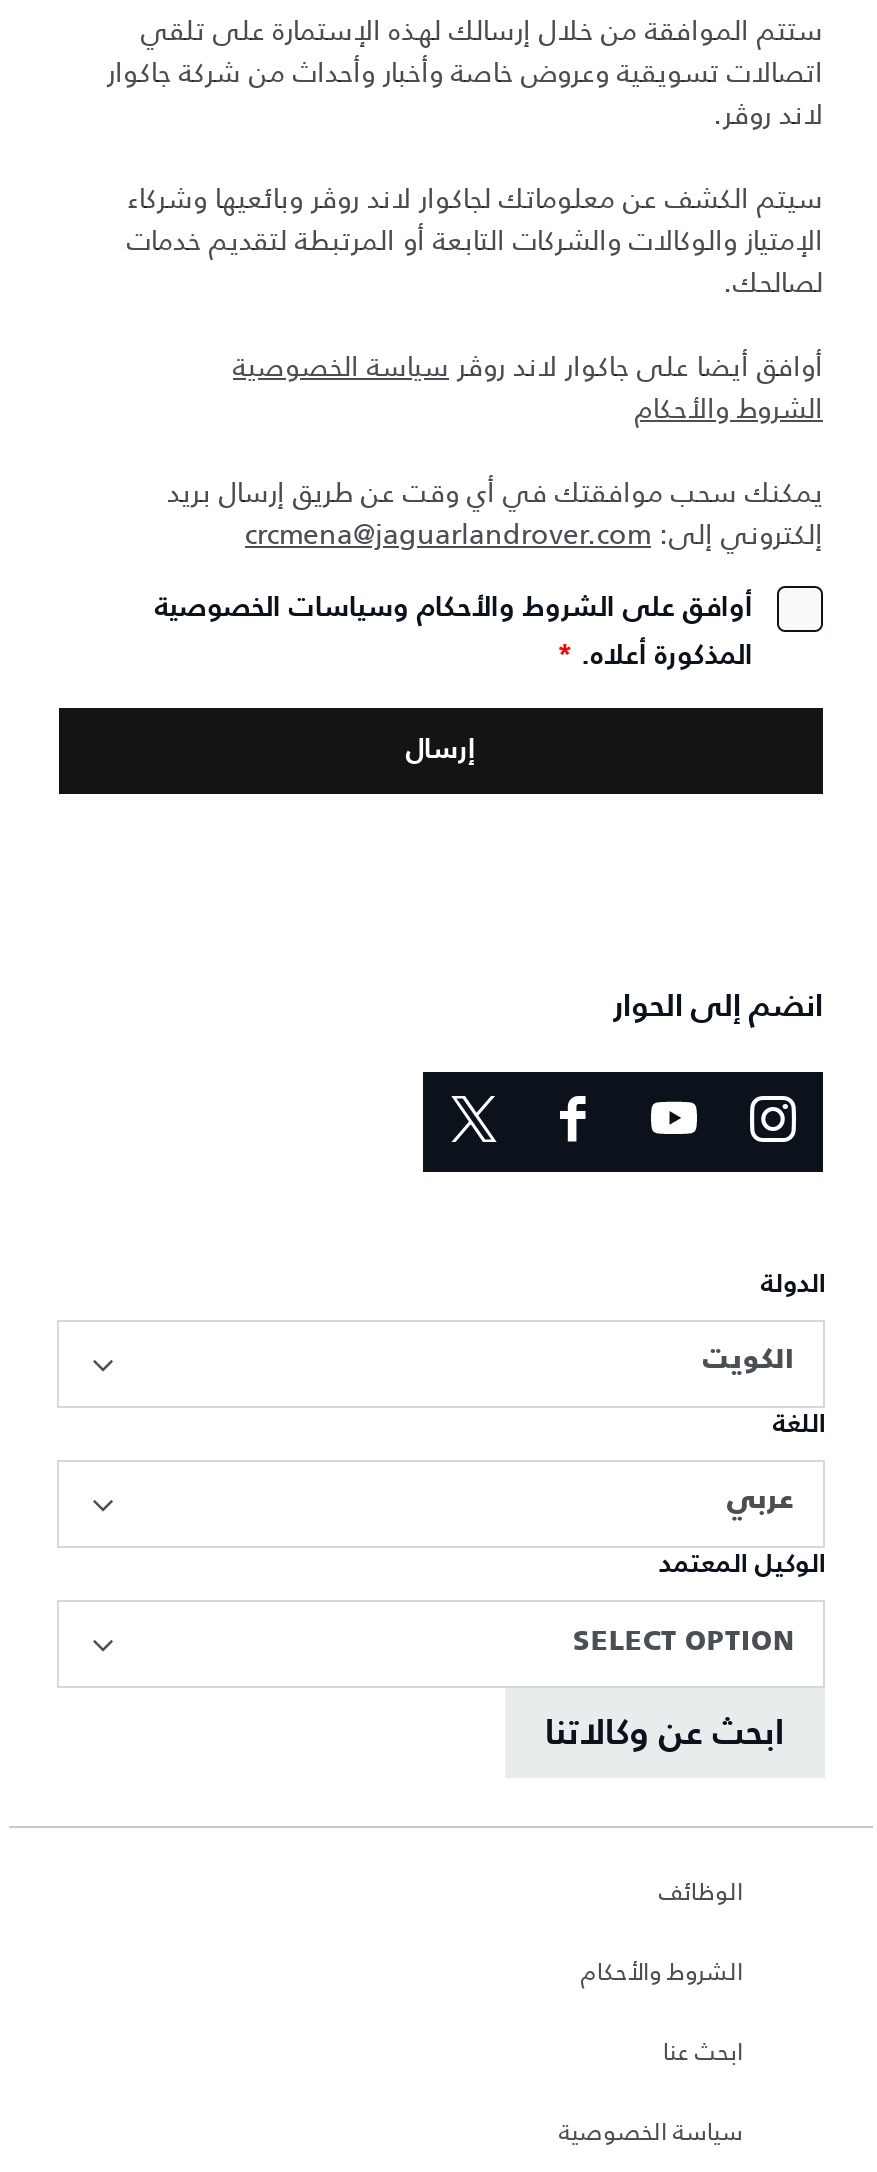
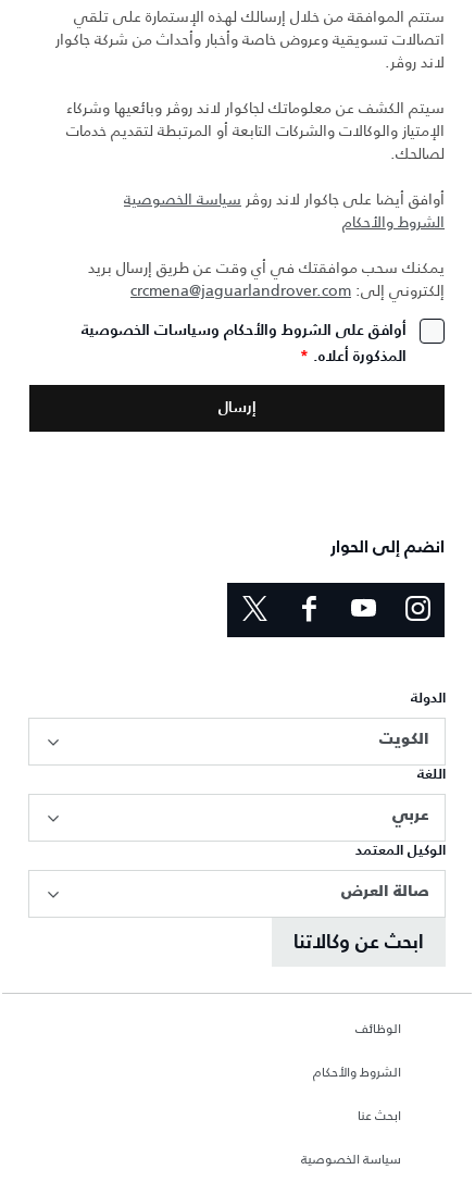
[573,1631,795,1657] SELECT OPTION -> [341,885,429,900] صالة العرض

